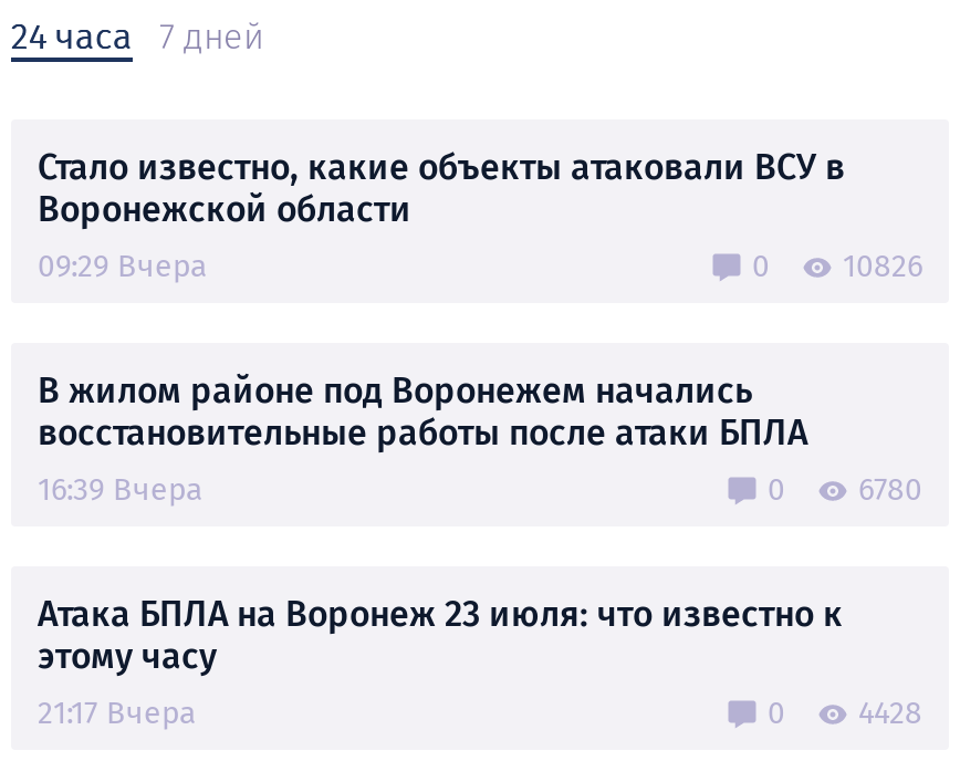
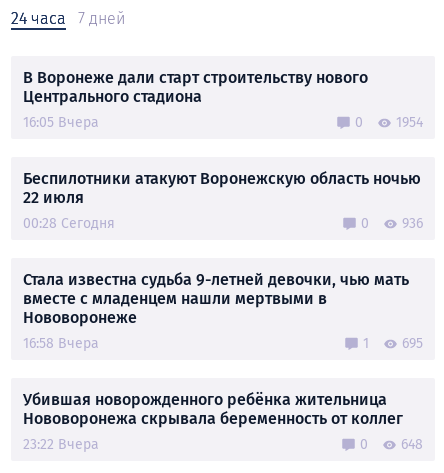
[38,146,845,286] Стало известно, какие объекты атаковали ВСУ в | Воронежской области | 09:29 Вчера -> [23,68,368,131] В Воронеже дали старт строительству нового | Центрального стадиона | 16:05 Вчера
[752,248,922,286] 0 10826 -> [355,114,423,131] 0 1954
[38,370,807,509] В жилом районе под Воронежем начались | восстановительные работы после атаки БПЛА | 16:39 Вчера -> [23,169,421,232] Беспилотники атакуют Воронежскую область ночью | 22 июля | 00:28 Сегодня
[38,471,922,732] 6780 | Атака БПЛА на Воронеж 23 июля: что известно к | этому часу | 21:17 Вчера -> [23,215,423,453] 936 | Стала известна судьба 9-летней девочки, чью мать | вместе с младенцем нашли мертвыми в | Нововоронеже | 16:58 Вчера | 1 | 695 | Убившая новорожденного ребёнка жительница | Нововоронежа скрывала беременность от коллег | 23:22 Вчера
[768,695,922,732] 0 4428 -> [360,436,423,453] 0 648

